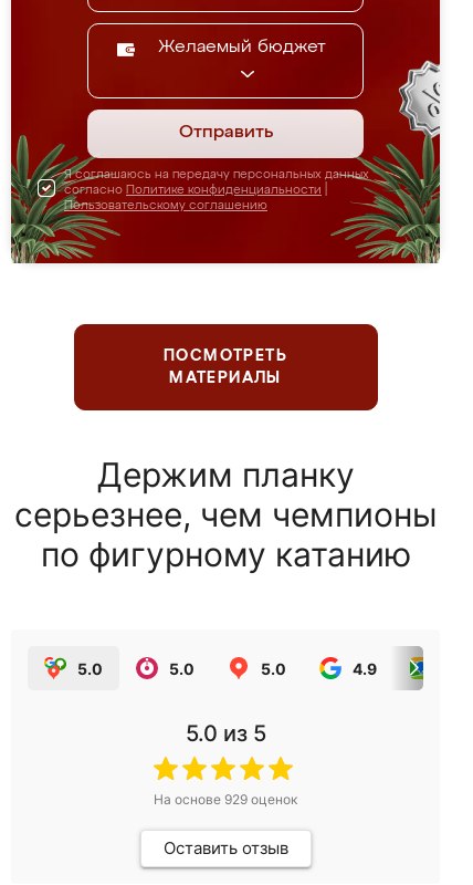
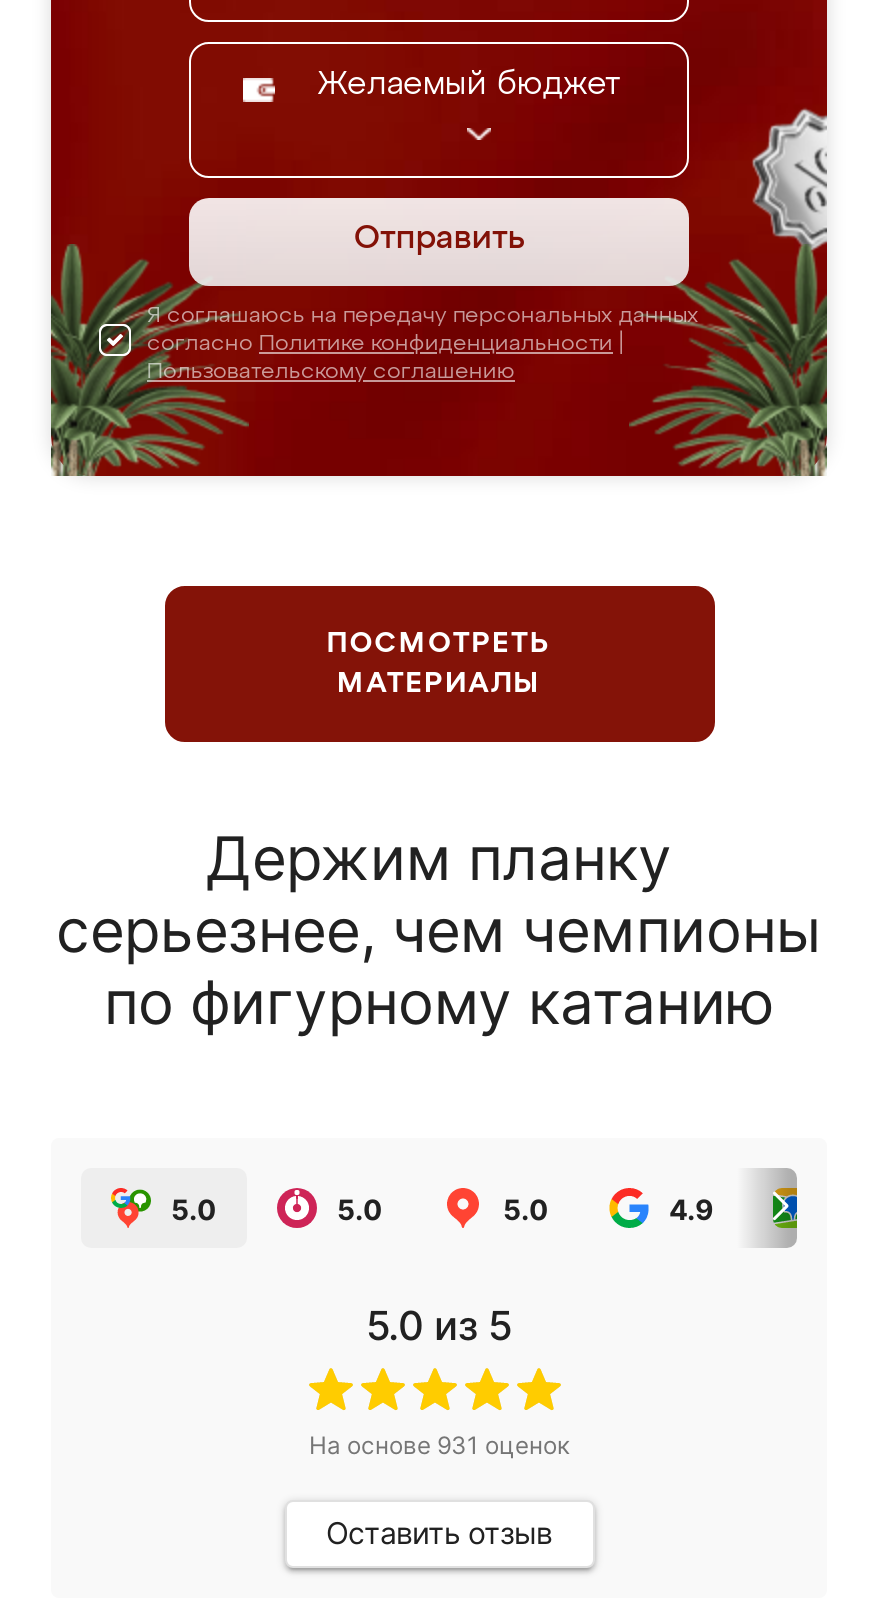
[154,791,297,808] На основе 929 оценок -> [309,1430,569,1460] На основе 931 оценок

